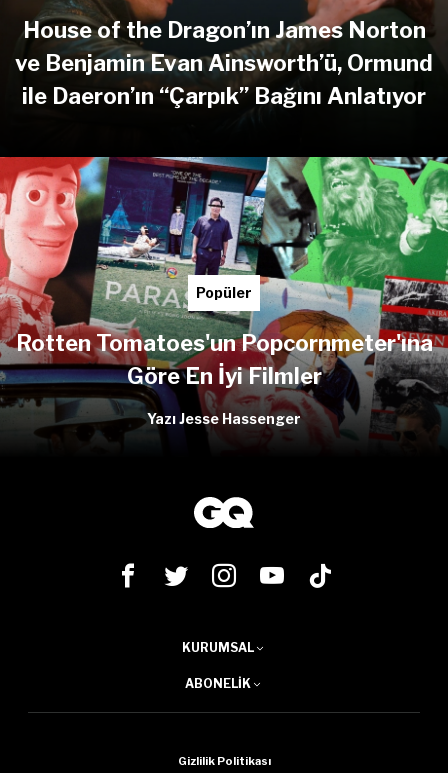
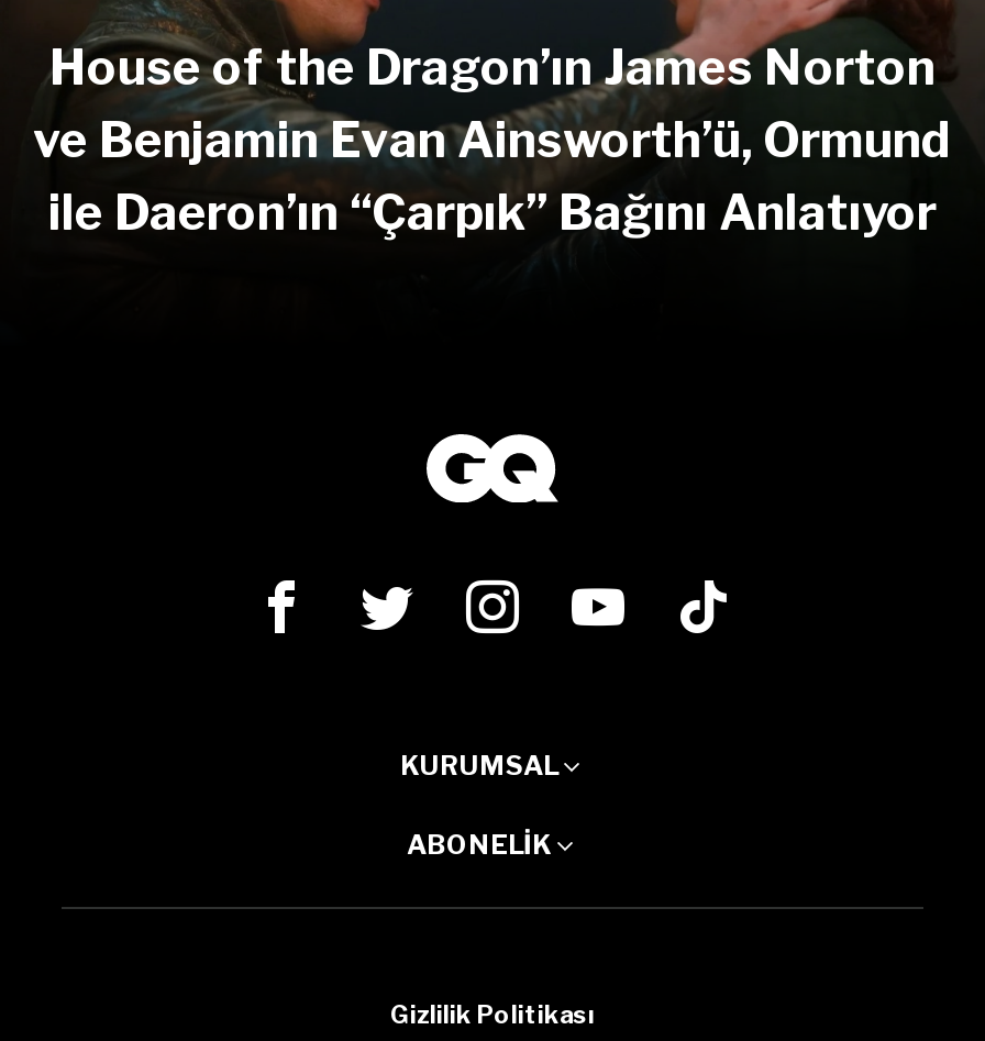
[3,156,445,435] [image] | Popüler | Rotten Tomatoes'un Popcornmeter'ına | Göre En İyi Filmler | Yazı Jesse Hassenger -> none

